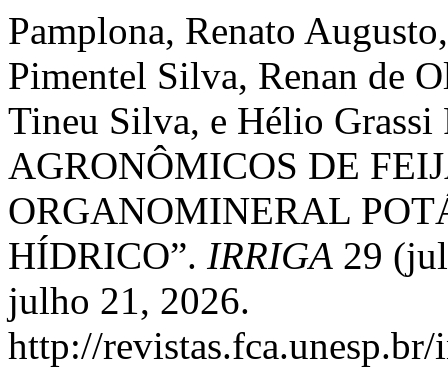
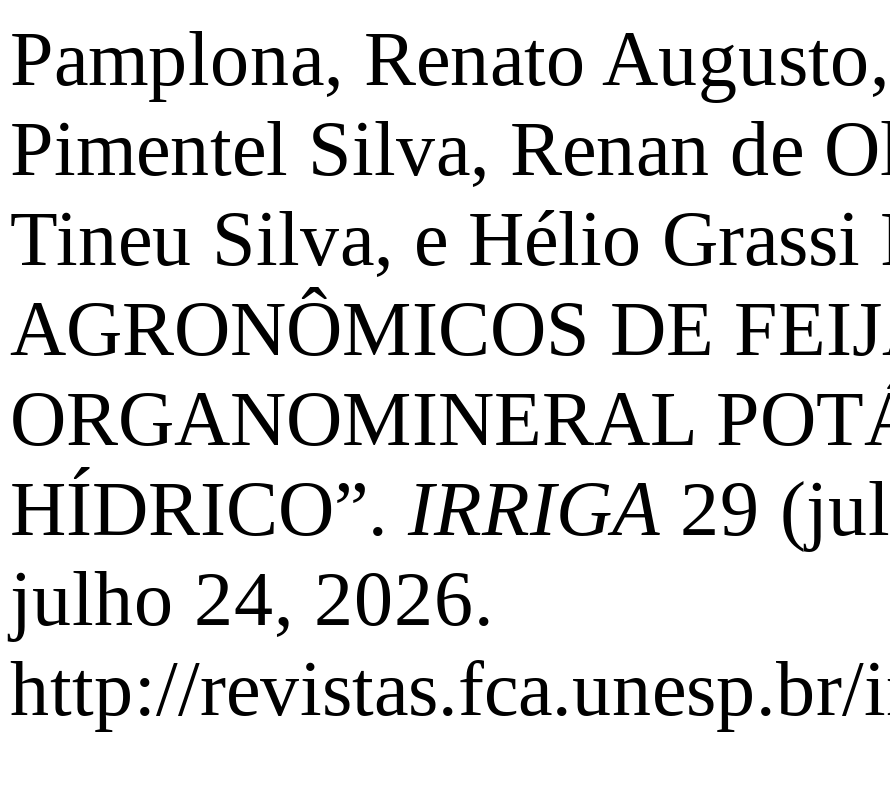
[8,279,250,322] julho 21, 2026. -> [10,555,494,641] julho 24, 2026.

